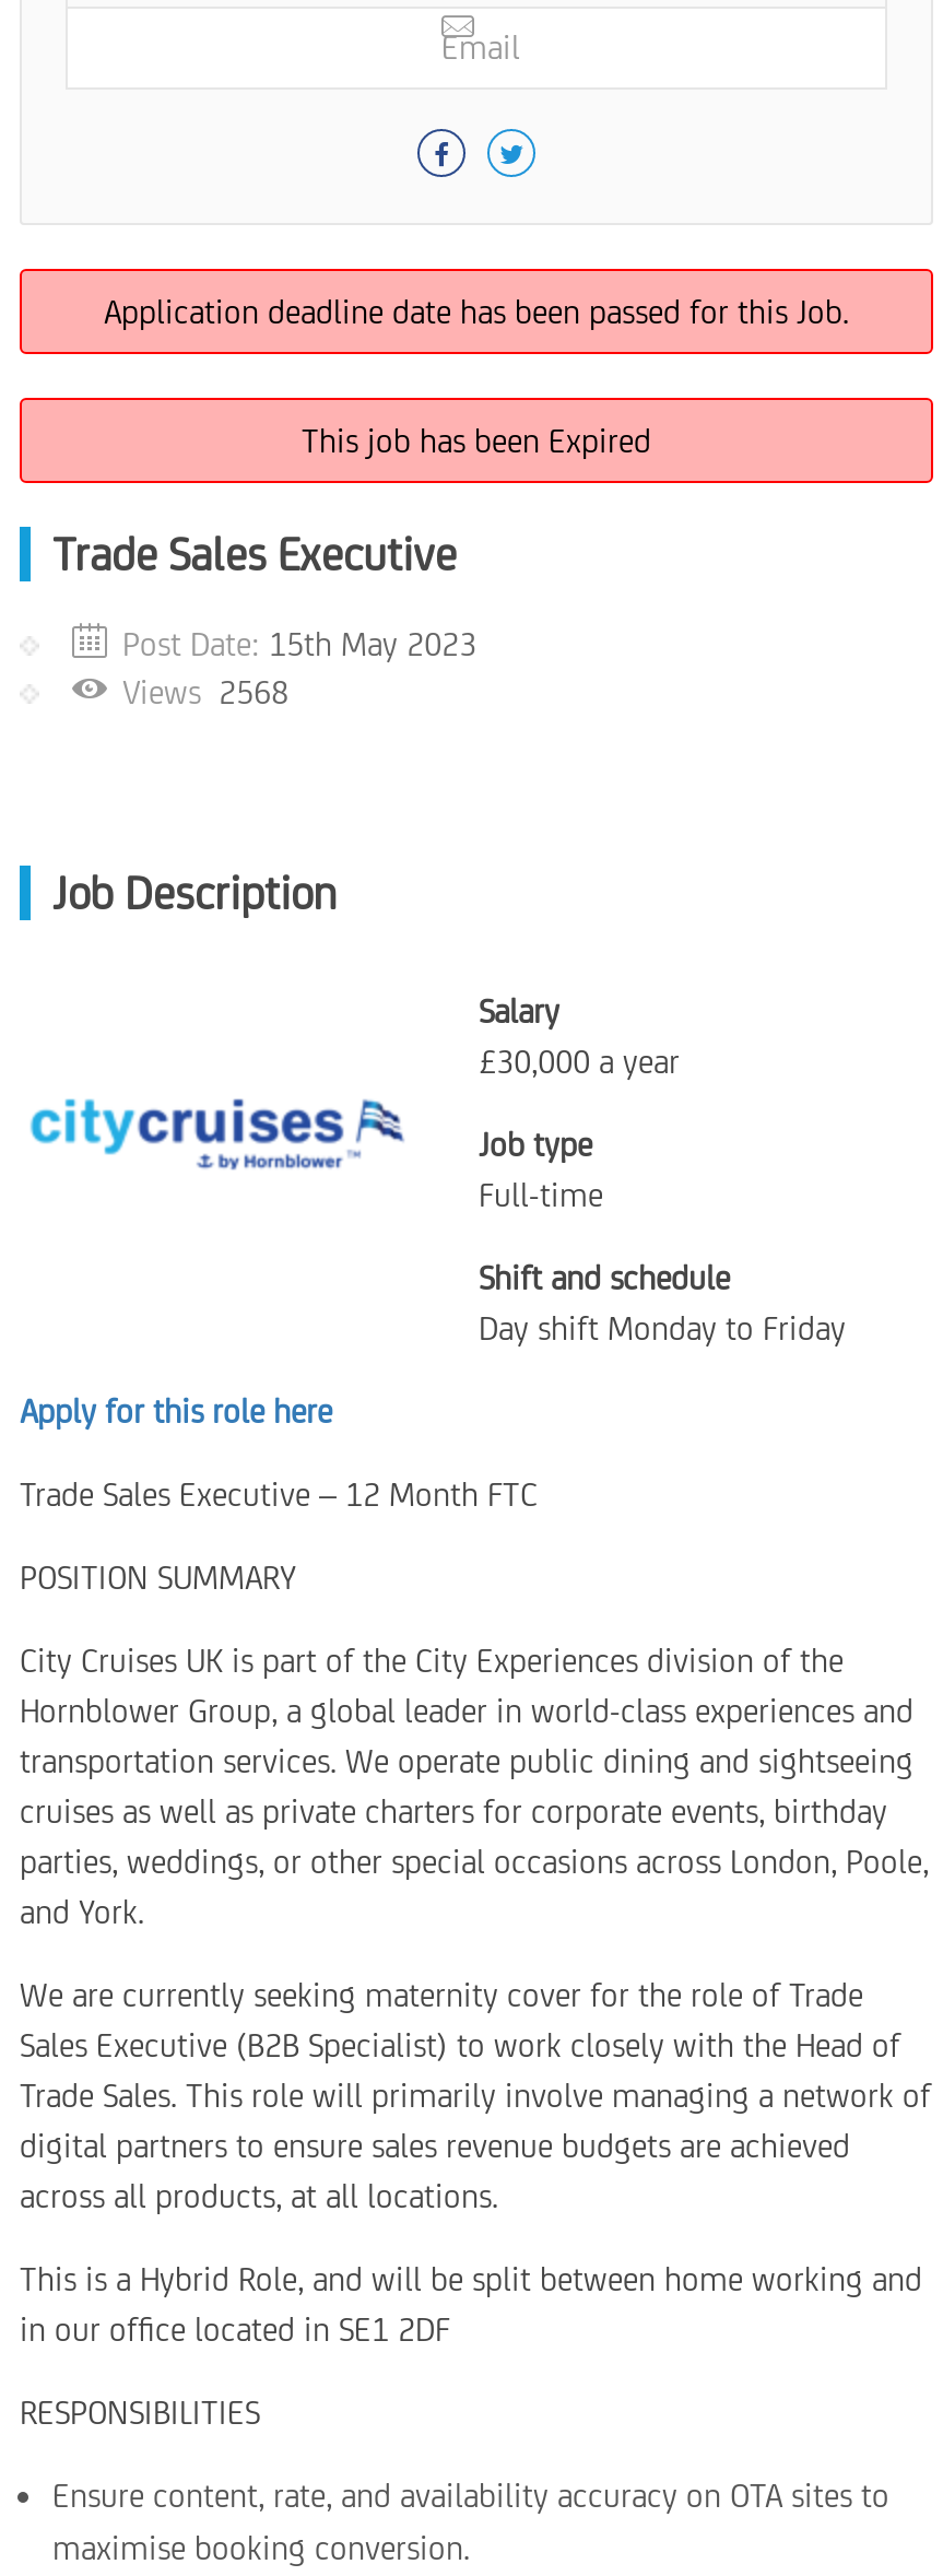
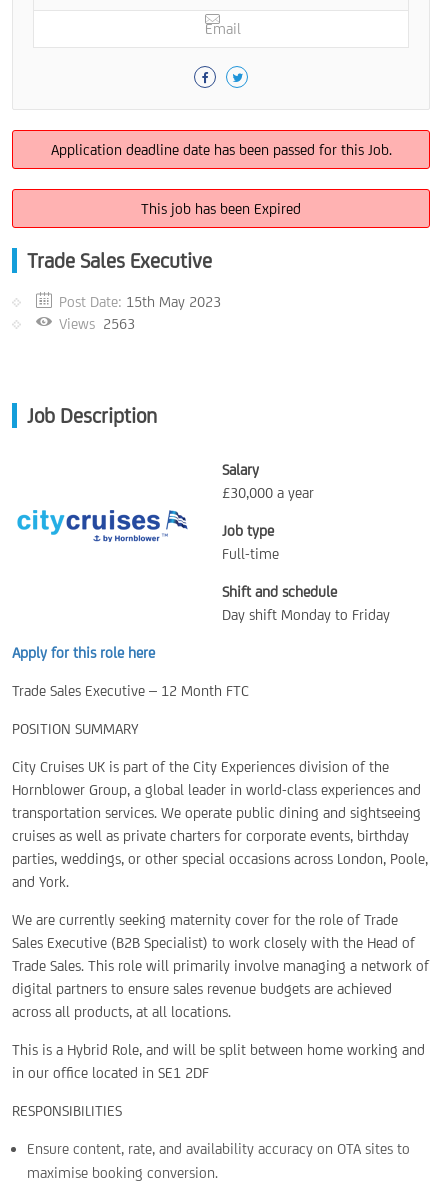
[122,673,288,710] Views 2568 -> [59,315,135,332] Views 2563

